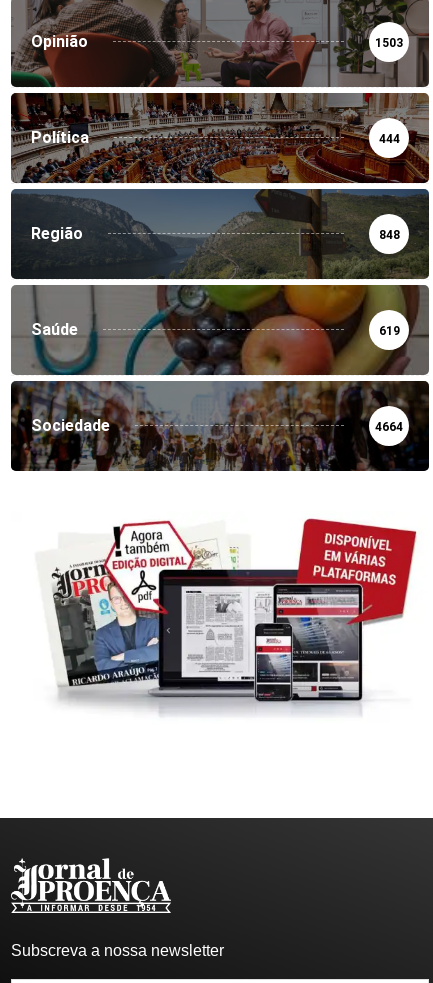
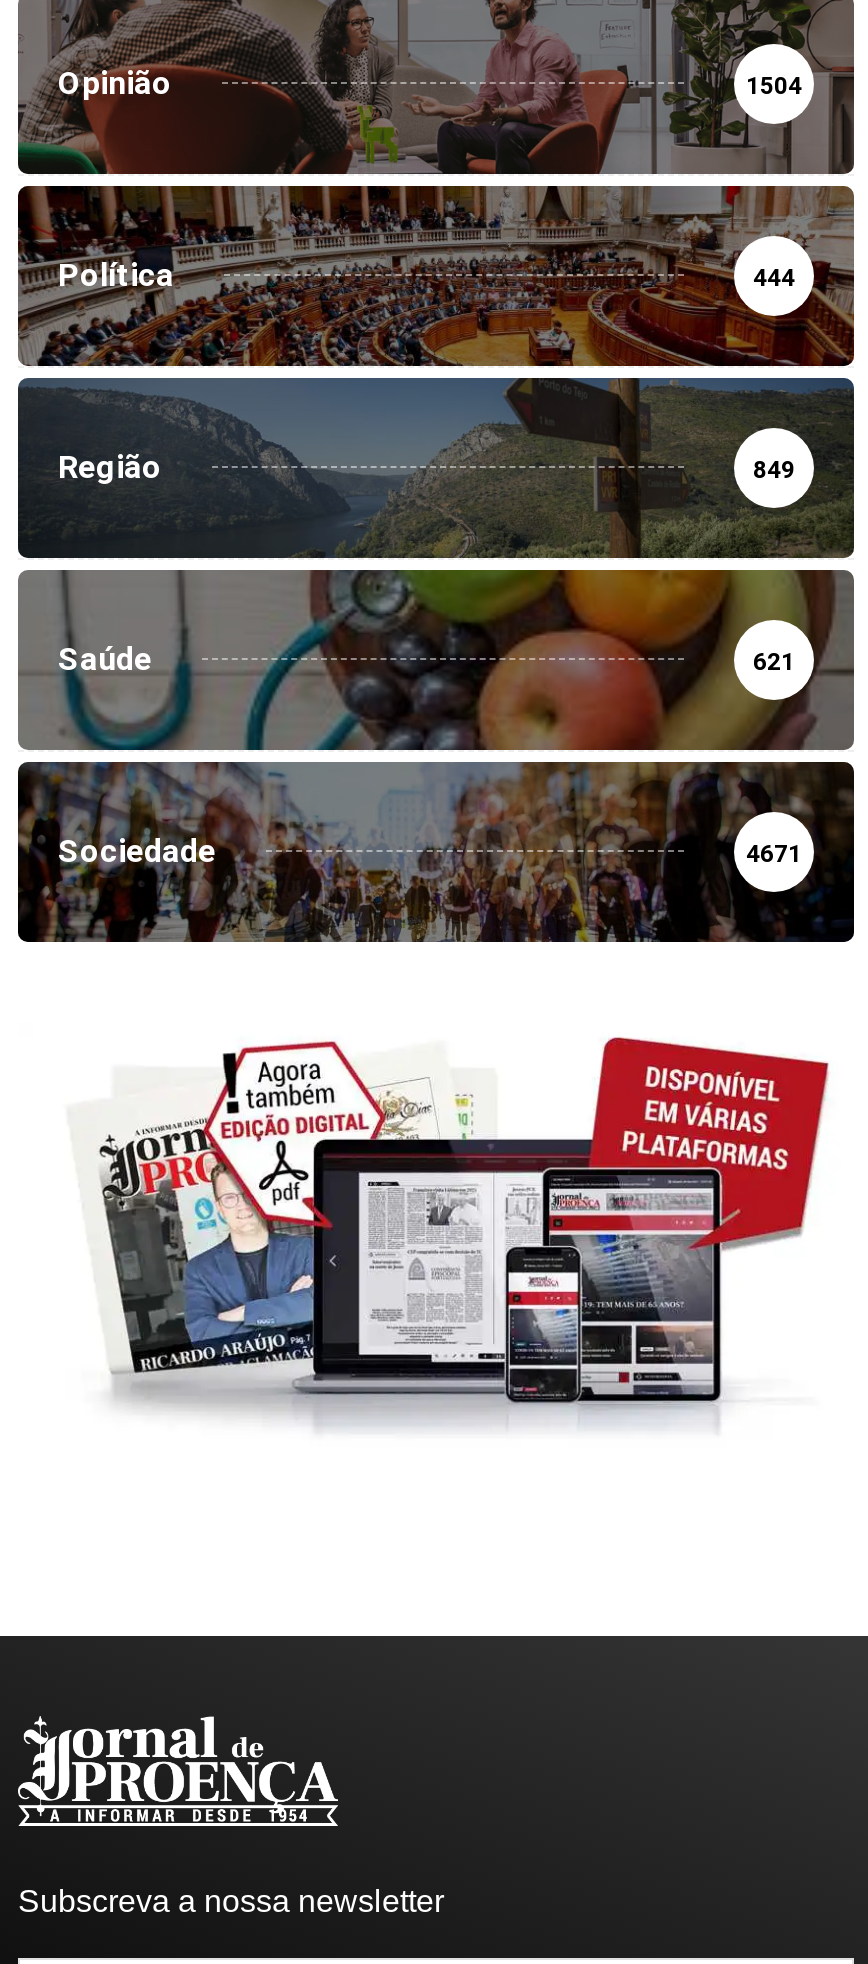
[375,36,403,50] 1503 -> [746,72,802,100] 1504
[378,228,399,242] 848 -> [753,456,795,484] 849
[378,324,399,338] 619 -> [753,648,795,676] 621
[375,420,403,434] 4664 -> [746,840,802,868] 4671

